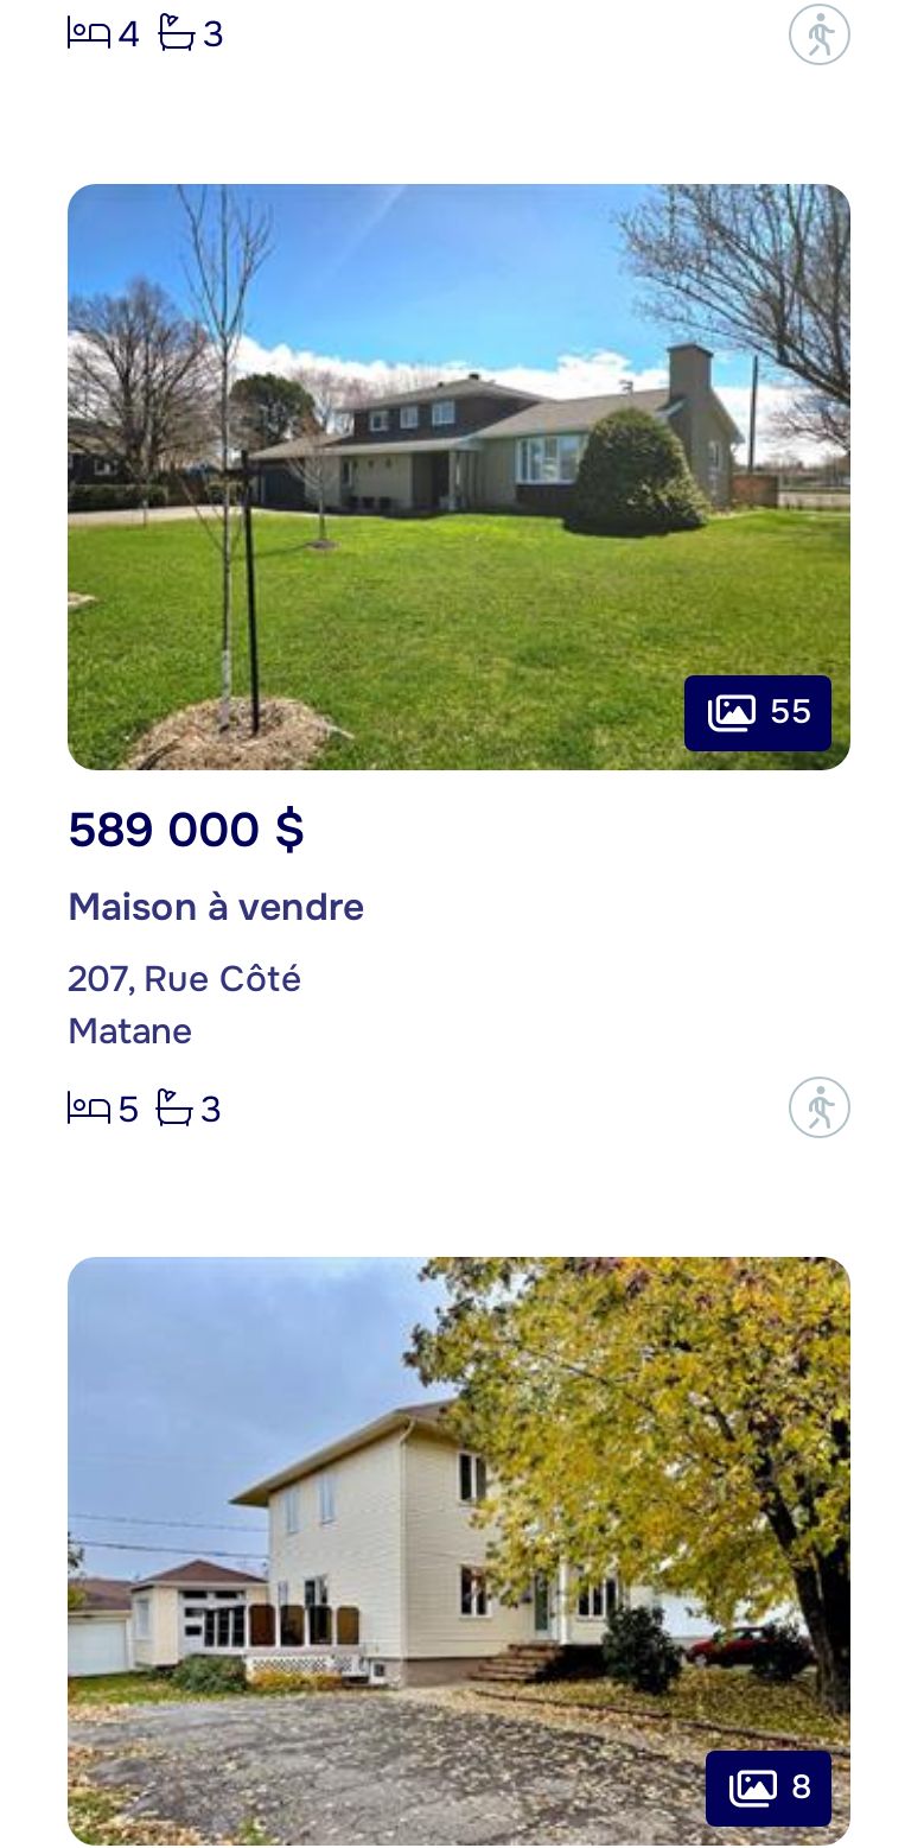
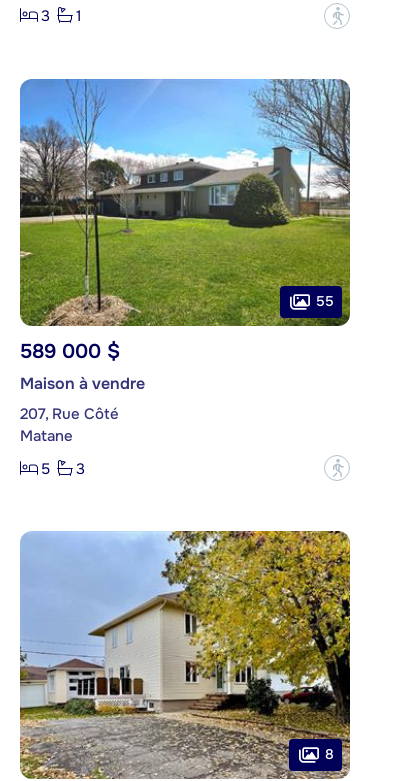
[117,12,141,59] 4 -> none
none -> [76,6,81,26] 1

